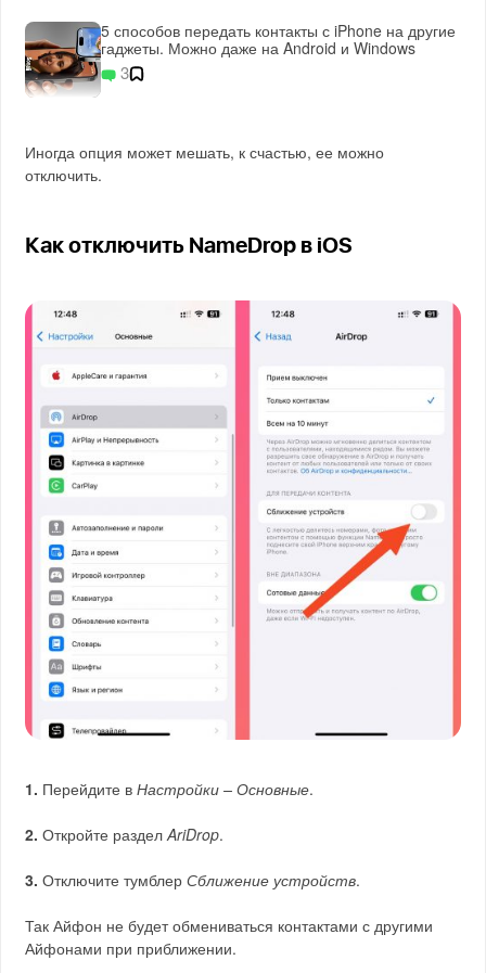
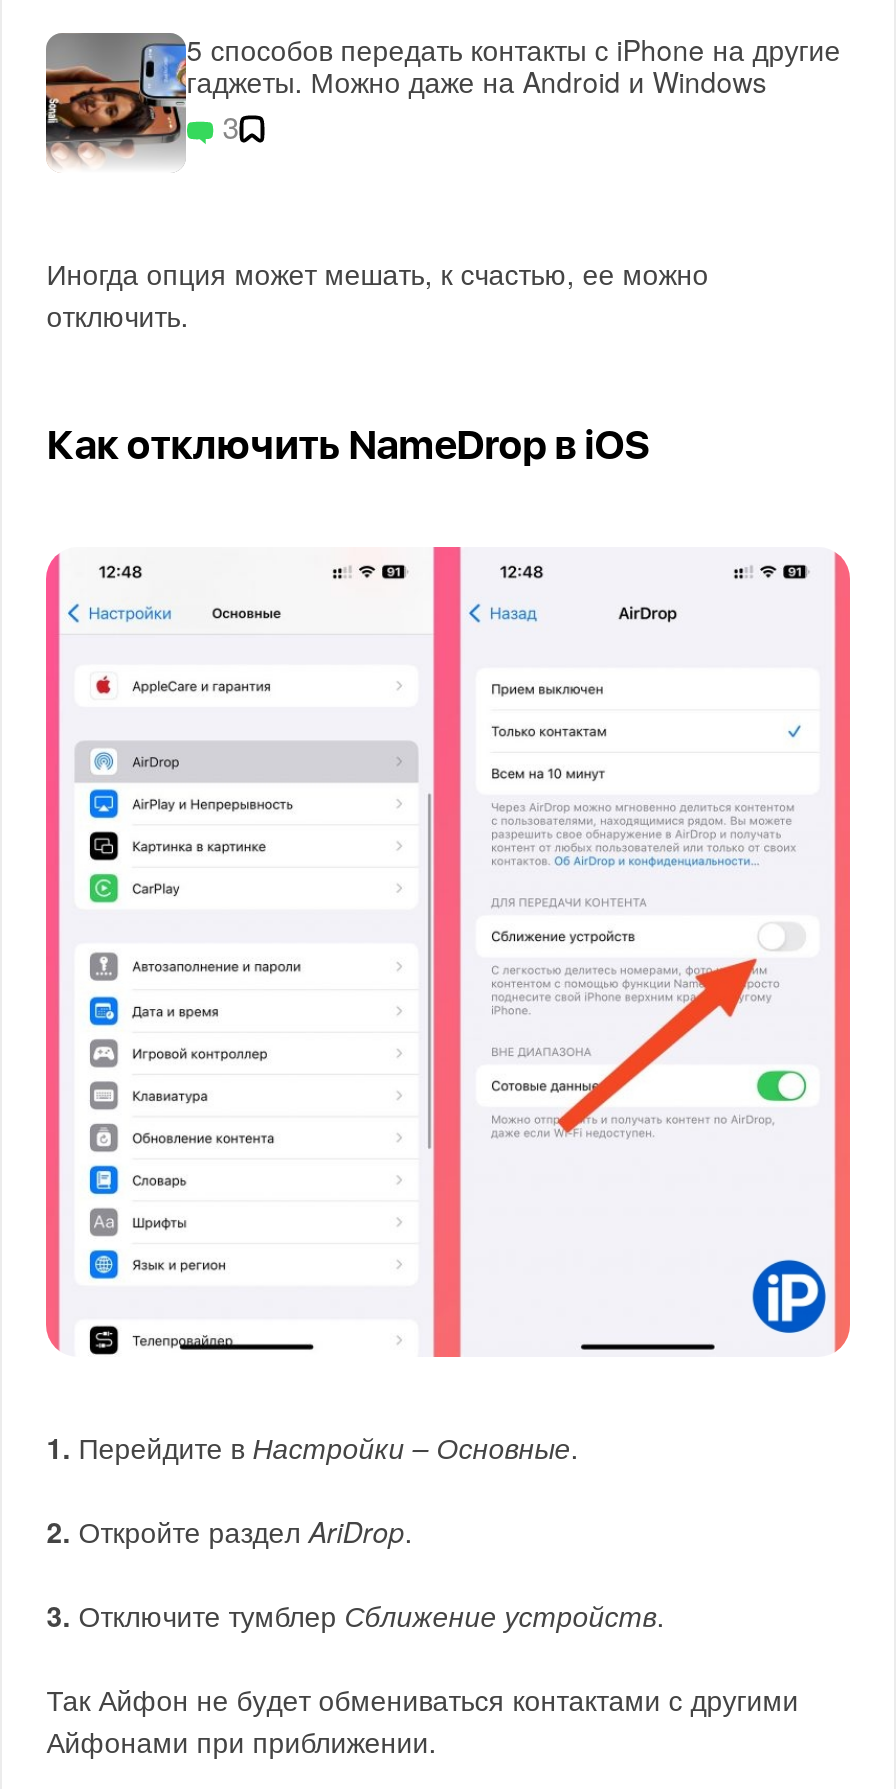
none -> [750,1259,828,1337] [image]

